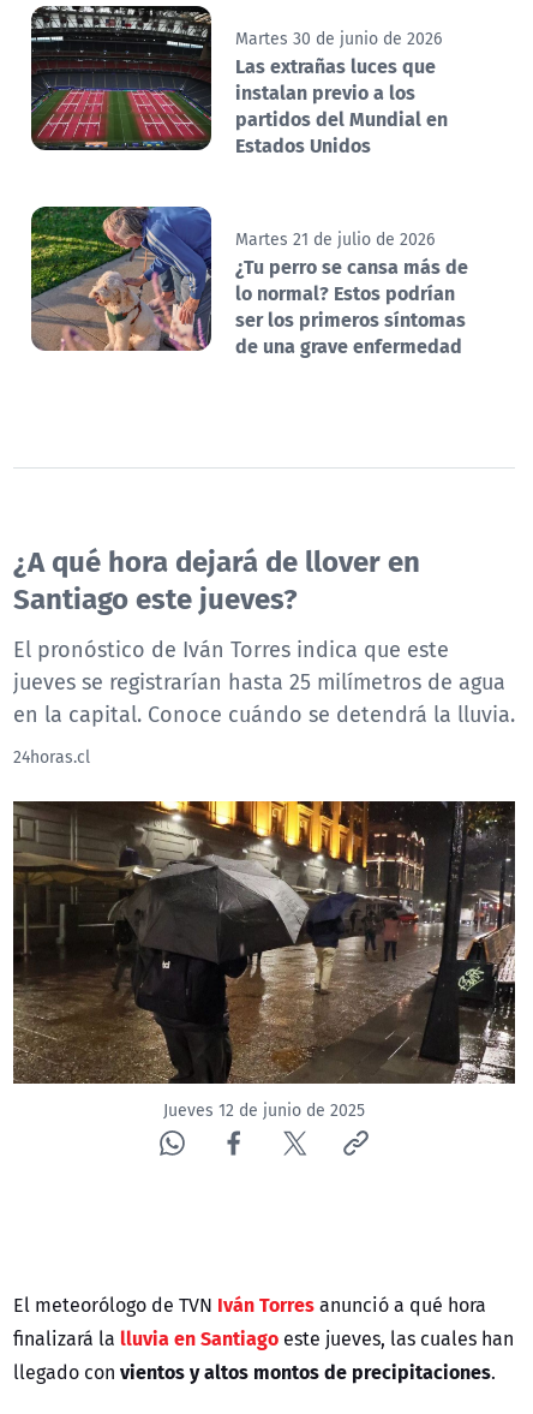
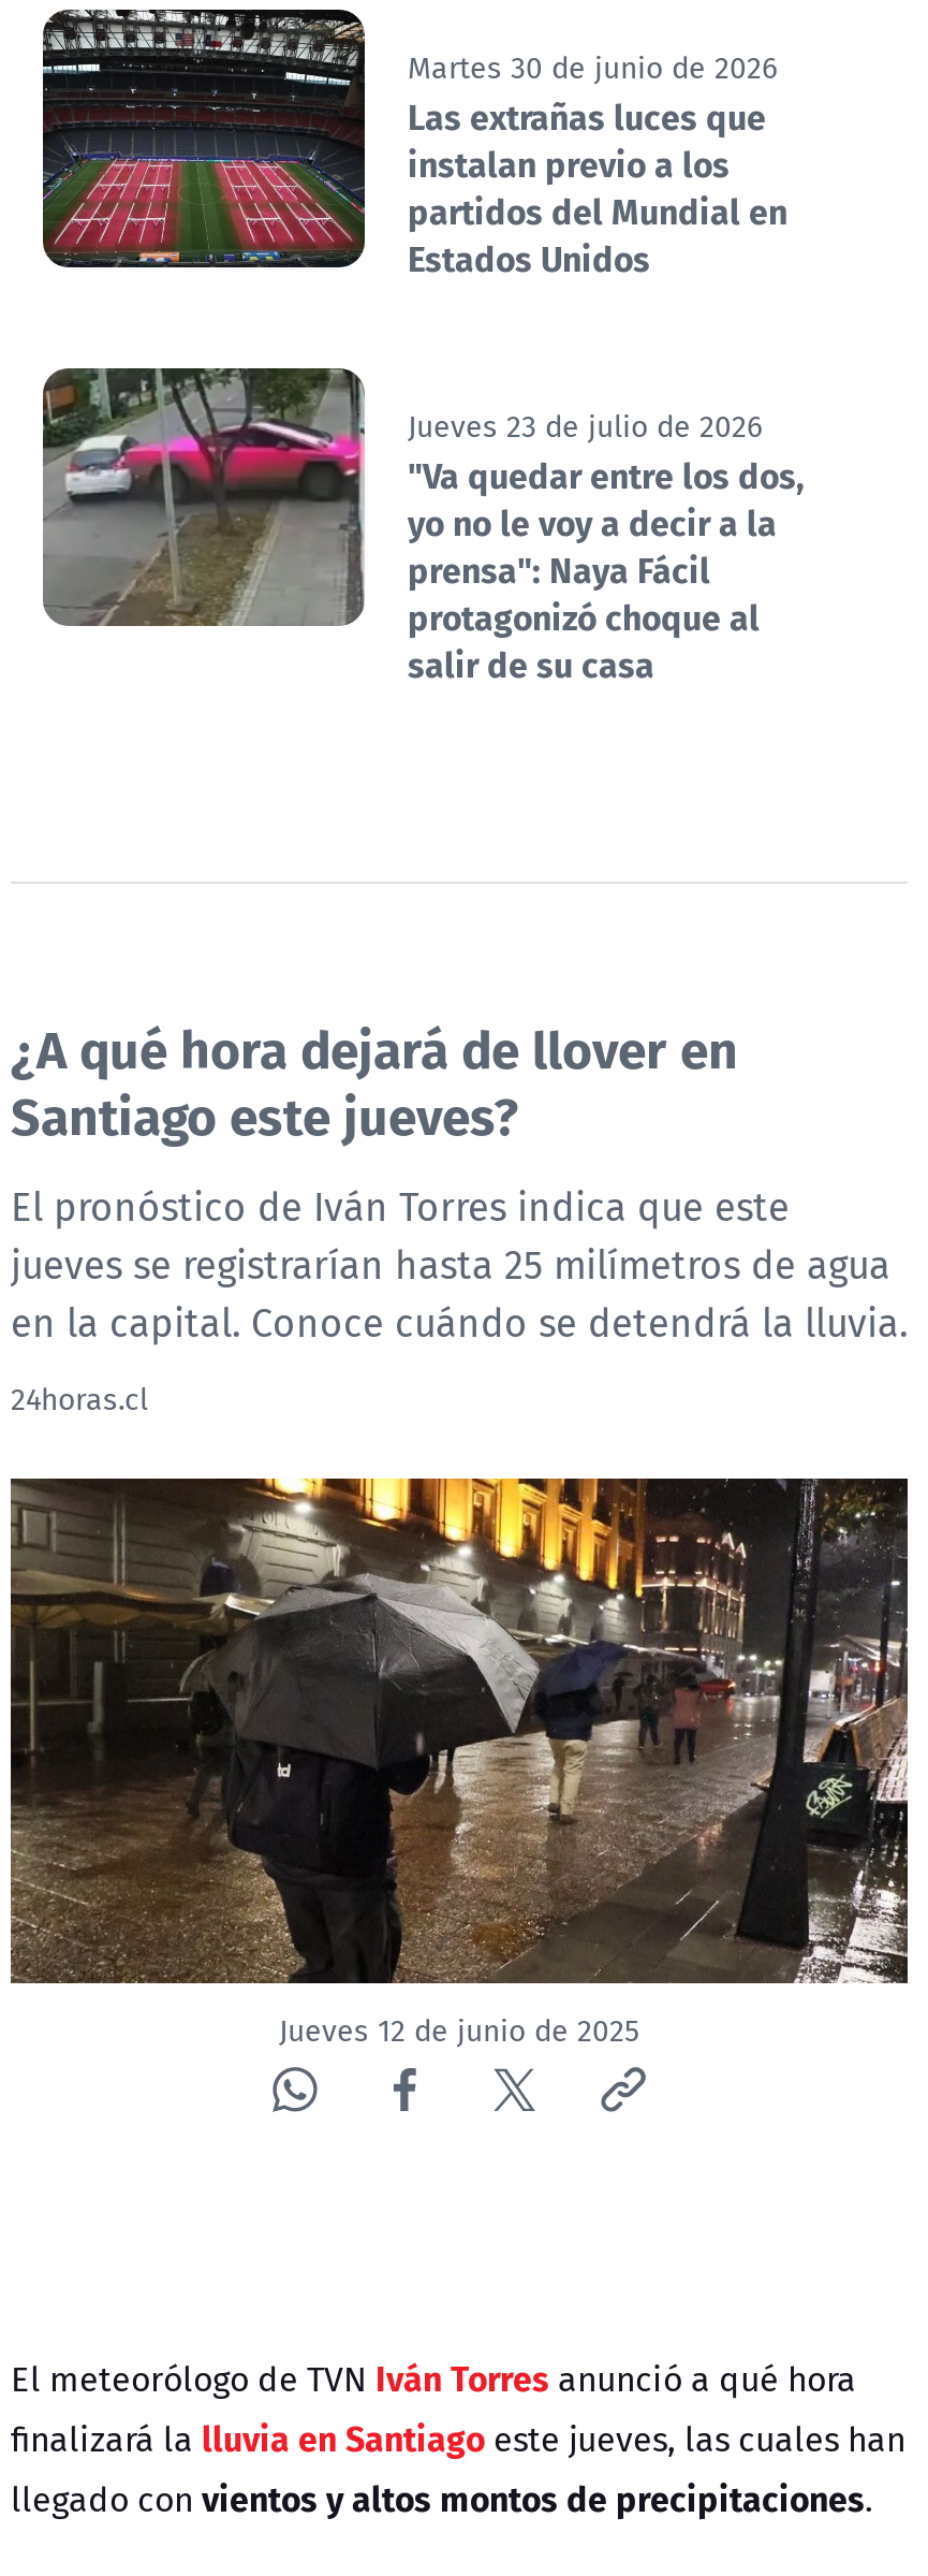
[30,205,468,360] [image] | Martes 21 de julio de 2026 | ¿Tu perro se cansa más de | lo normal? Estos podrían | ser los primeros síntomas | de una grave enfermedad -> [43,366,805,690] [image] | Jueves 23 de julio de 2026 | "Va quedar entre los dos, | yo no le voy a decir a la | prensa": Naya Fácil | protagonizó choque al | salir de su casa

